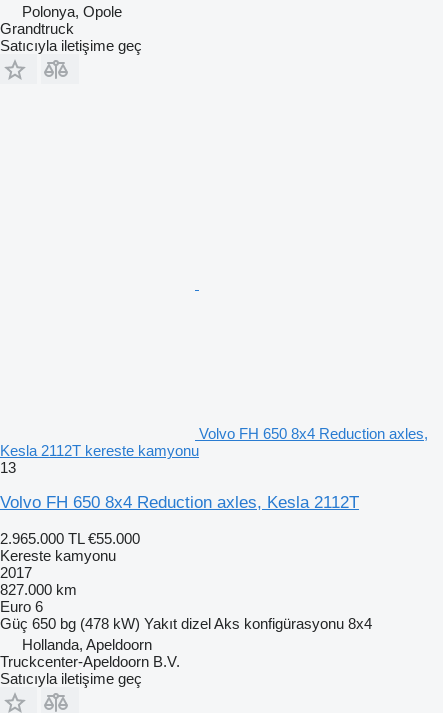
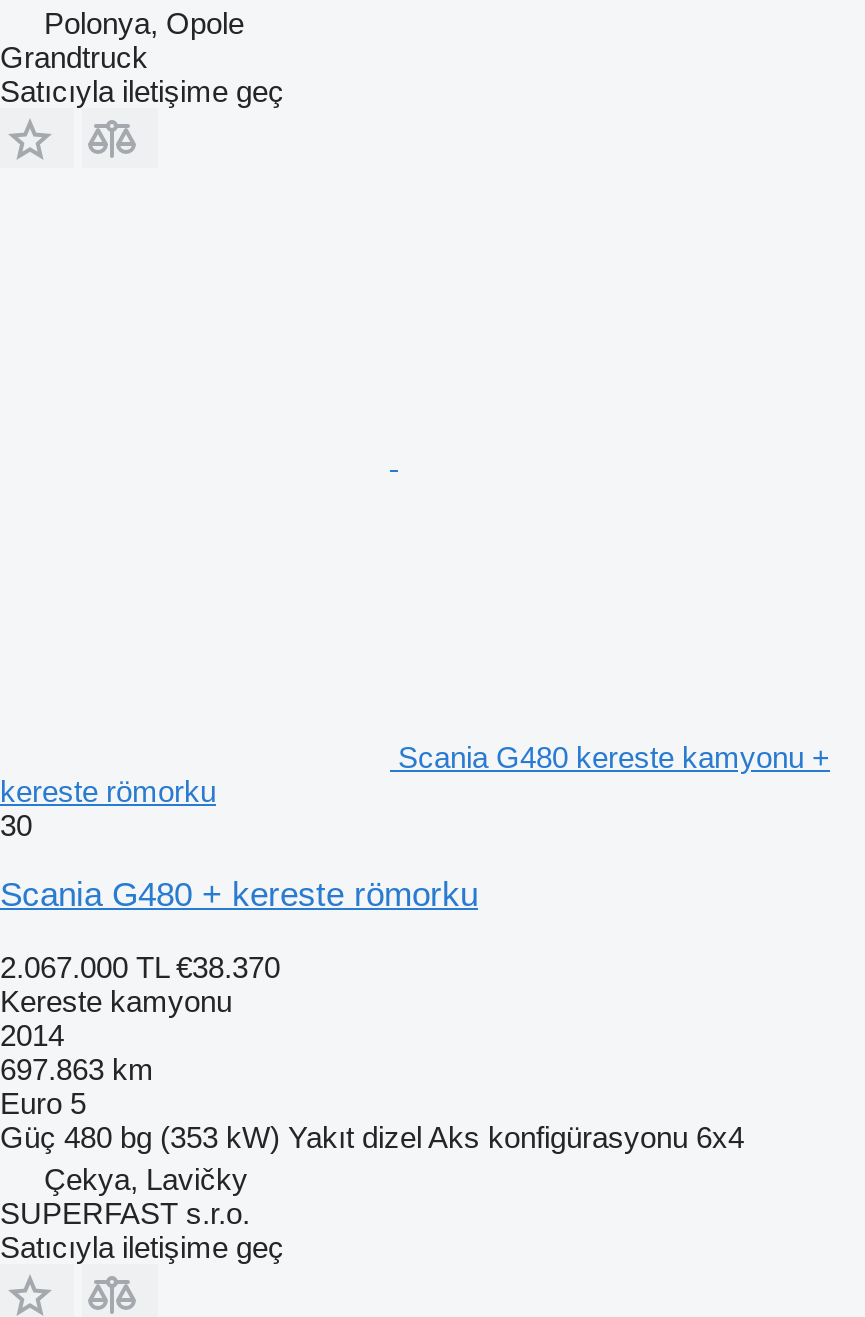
[0,424,428,475] Volvo FH 650 8x4 Reduction axles, | Kesla 2112T kereste kamyonu | 13 -> [0,739,830,841] Scania G480 kereste kamyonu + | kereste römorku | 30
[0,492,359,511] Volvo FH 650 8x4 Reduction axles, Kesla 2112T -> [0,875,478,913] Scania G480 + kereste römorku
[0,529,140,546] 2.965.000 TL €55.000 -> [0,949,280,983] 2.067.000 TL €38.370
[0,563,372,669] 2017 | 827.000 km | Euro 6 | Güç 650 bg (478 kW) Yakıt dizel Aks konfigürasyonu 8x4 | Hollanda, Apeldoorn | Truckcenter-Apeldoorn B.V. -> [0,1017,744,1229] 2014 | 697.863 km | Euro 5 | Güç 480 bg (353 kW) Yakıt dizel Aks konfigürasyonu 6x4 | Çekya, Lavičky | SUPERFAST s.r.o.

